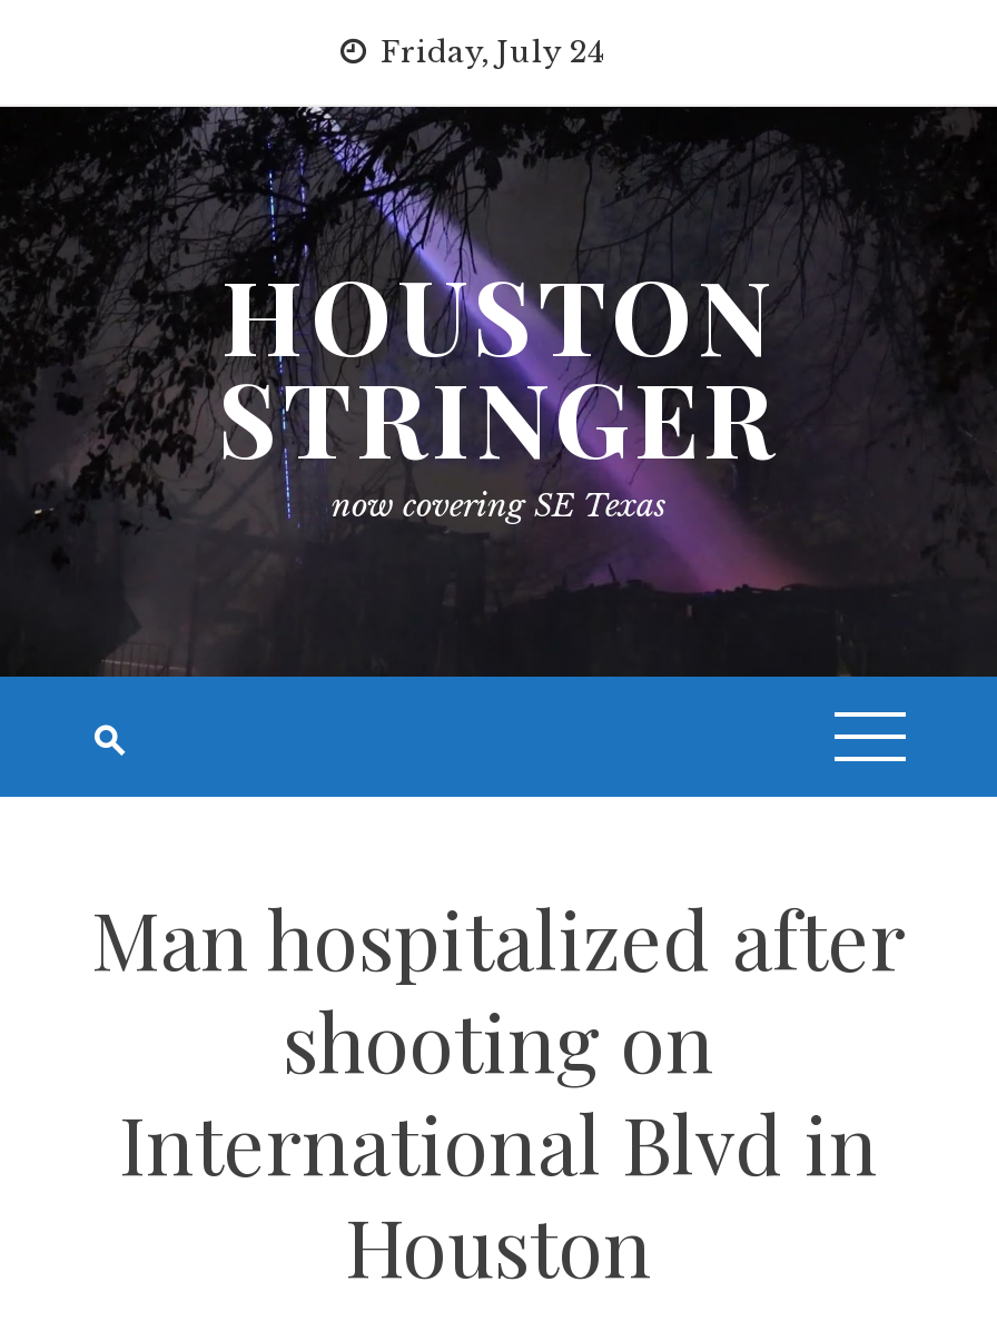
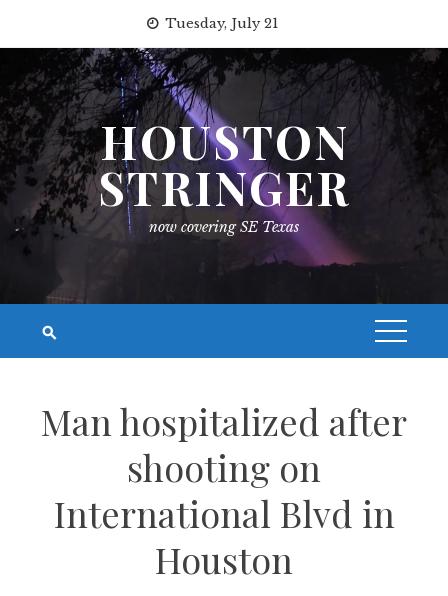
[381,33,603,71] Friday, July 24 -> [164,15,277,32] Tuesday, July 21

